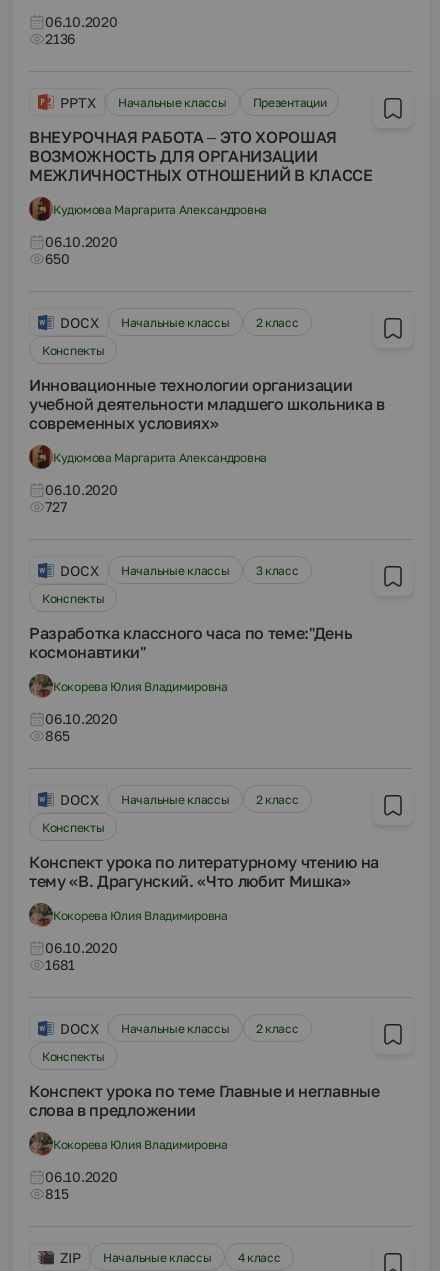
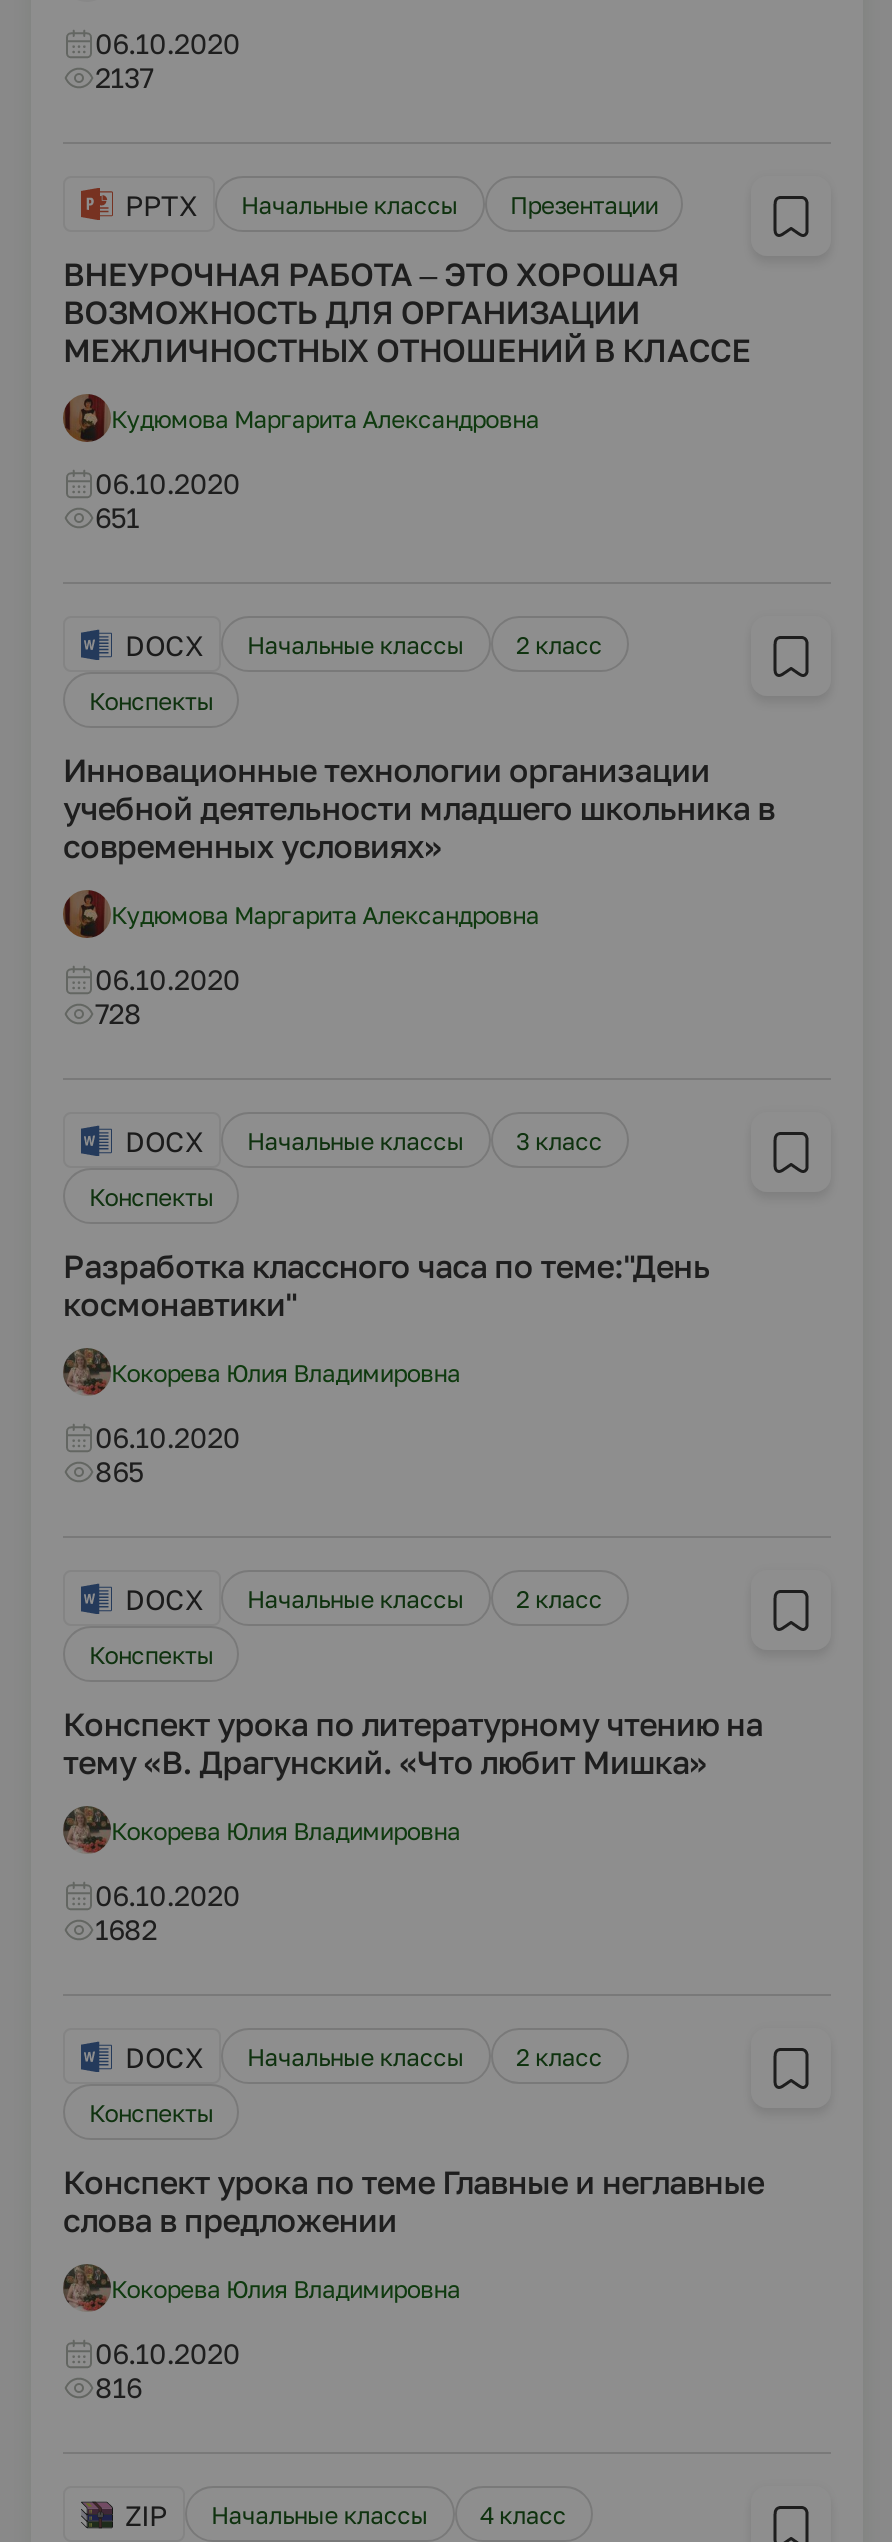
[45,30,75,47] 2136 -> [95,60,153,94] 2137
[45,250,69,267] 650 -> [95,500,140,534] 651
[45,498,66,515] 727 -> [95,996,142,1030] 728
[45,956,75,973] 1681 -> [95,1912,157,1946] 1682
[45,1185,68,1202] 815 -> [95,2370,142,2404] 816

